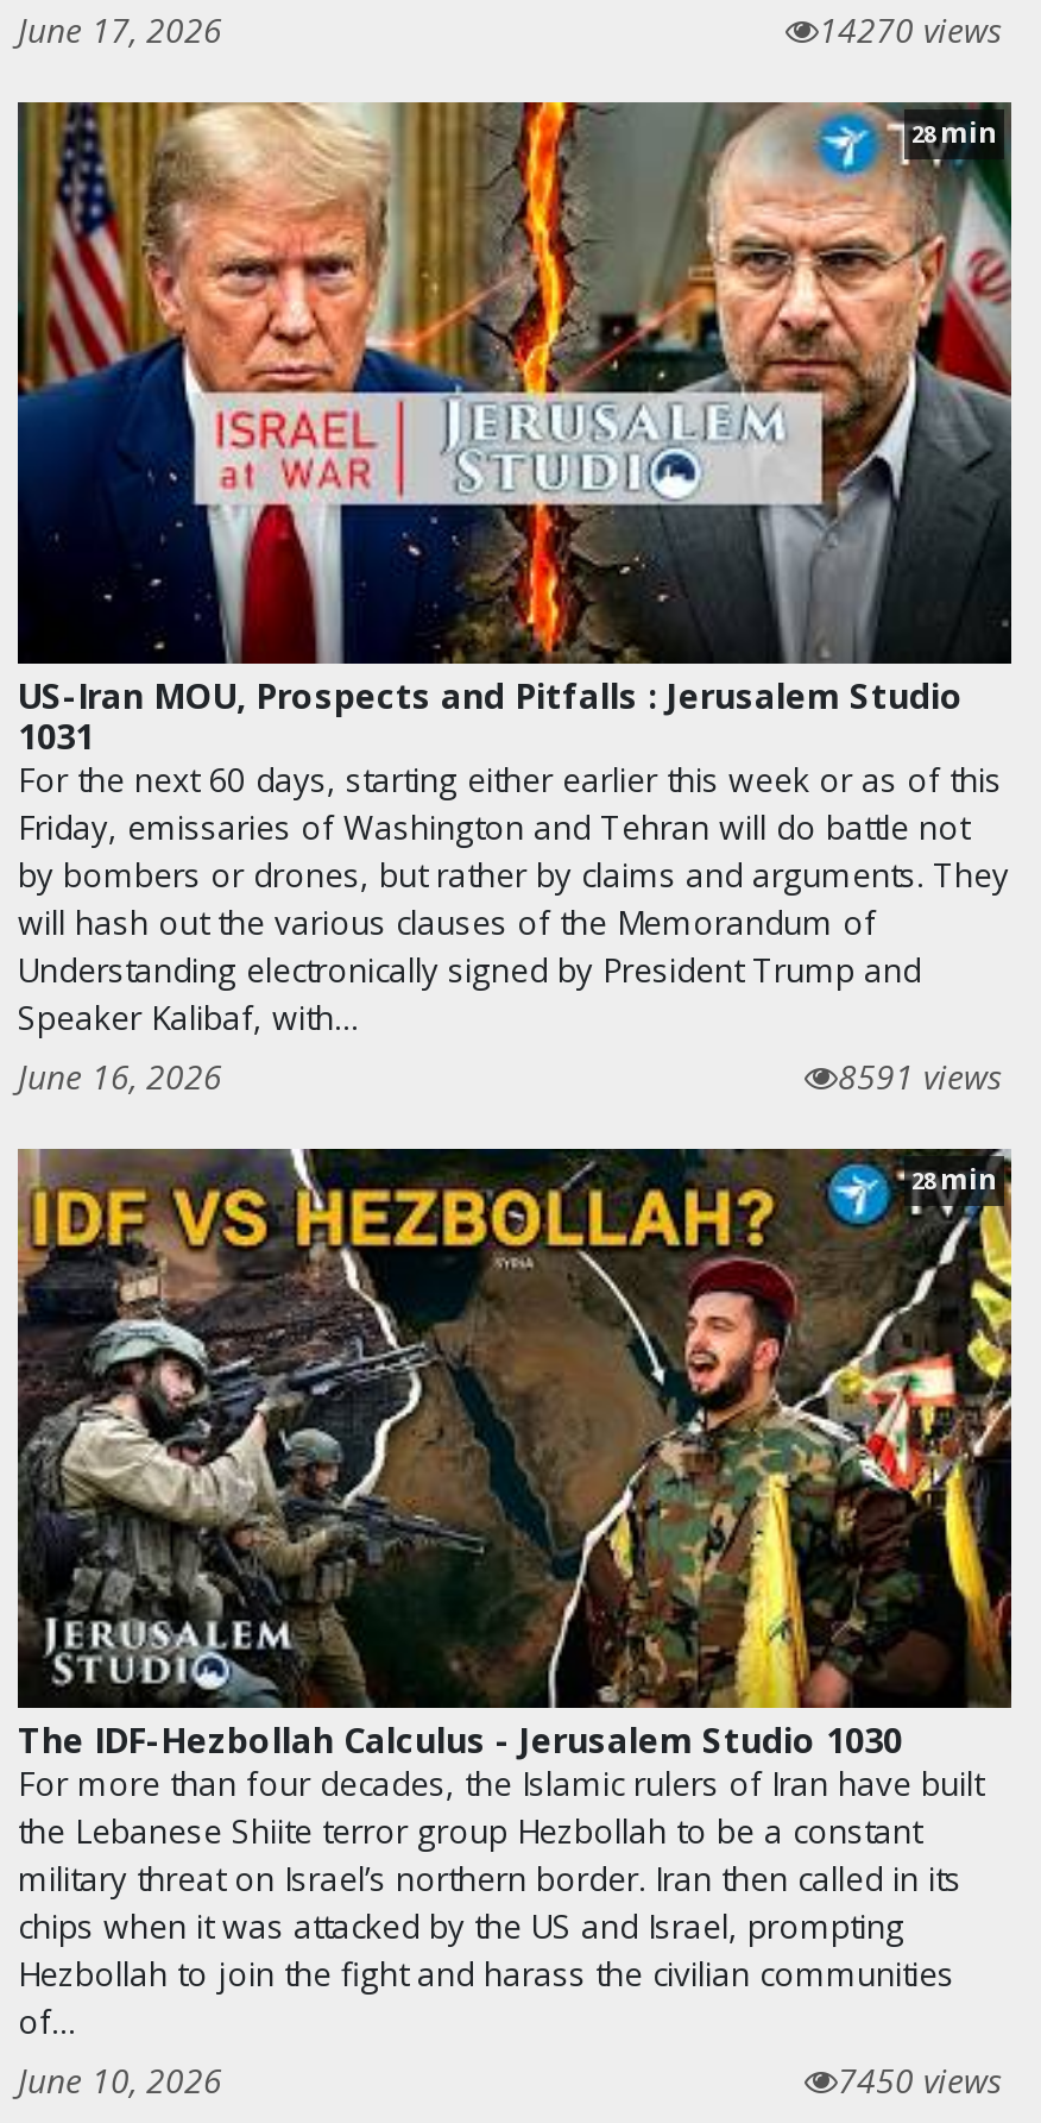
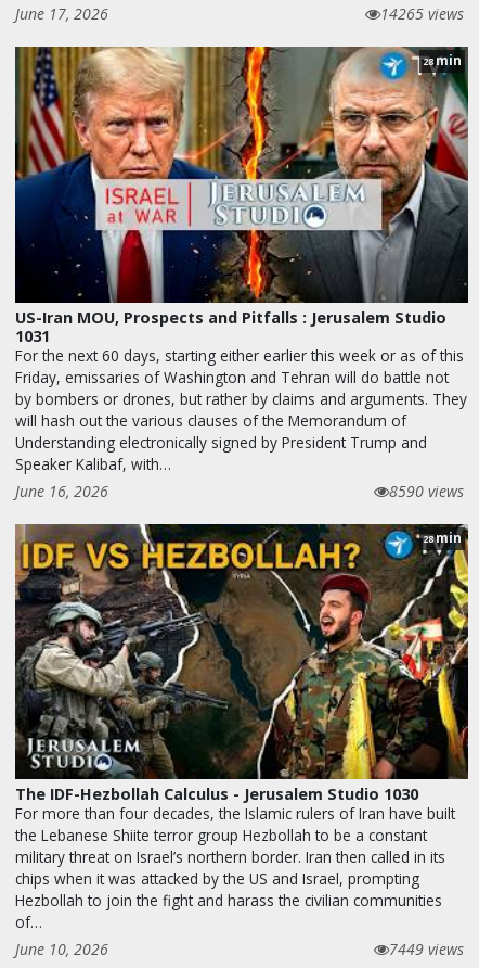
[819,8,1002,53] 14270 views -> [380,4,464,24] 14265 views
[838,1053,1002,1098] 8591 views -> [389,480,464,501] 8590 views
[838,2057,1002,2102] 7450 views -> [389,938,464,959] 7449 views

